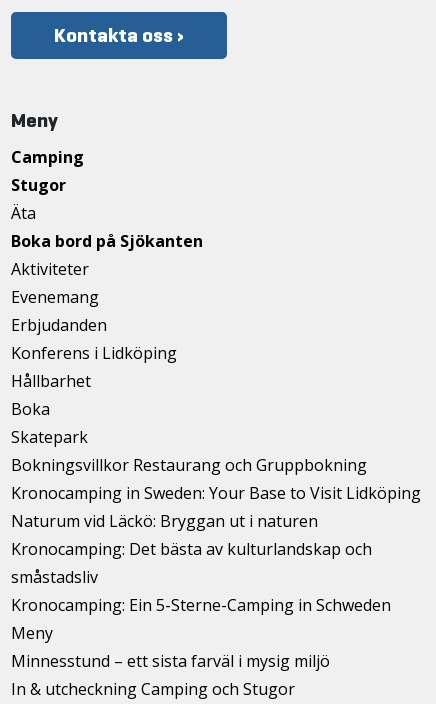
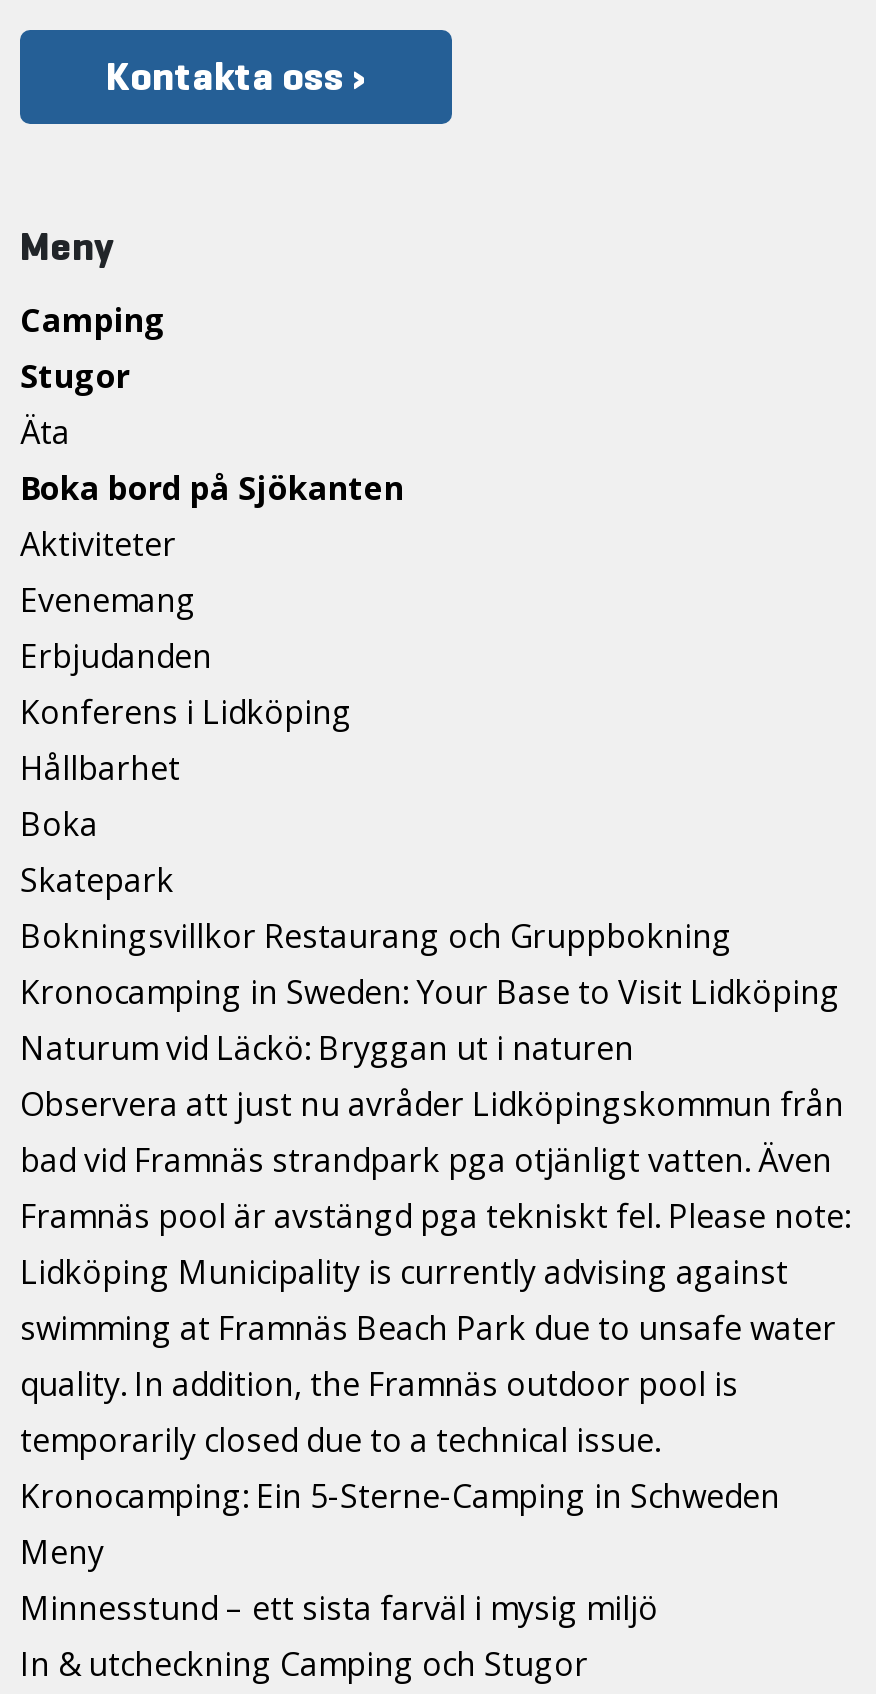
[11,538,372,588] Kronocamping: Det bästa av kulturlandskap och | småstadsliv -> [20,1083,850,1463] Observera att just nu avråder Lidköpingskommun från | bad vid Framnäs strandpark pga otjänligt vatten. Även | Framnäs pool är avstängd pga tekniskt fel. Please note: | Lidköping Municipality is currently advising against | swimming at Framnäs Beach Park due to unsafe water | quality. In addition, the Framnäs outdoor pool is | temporarily closed due to a technical issue.

